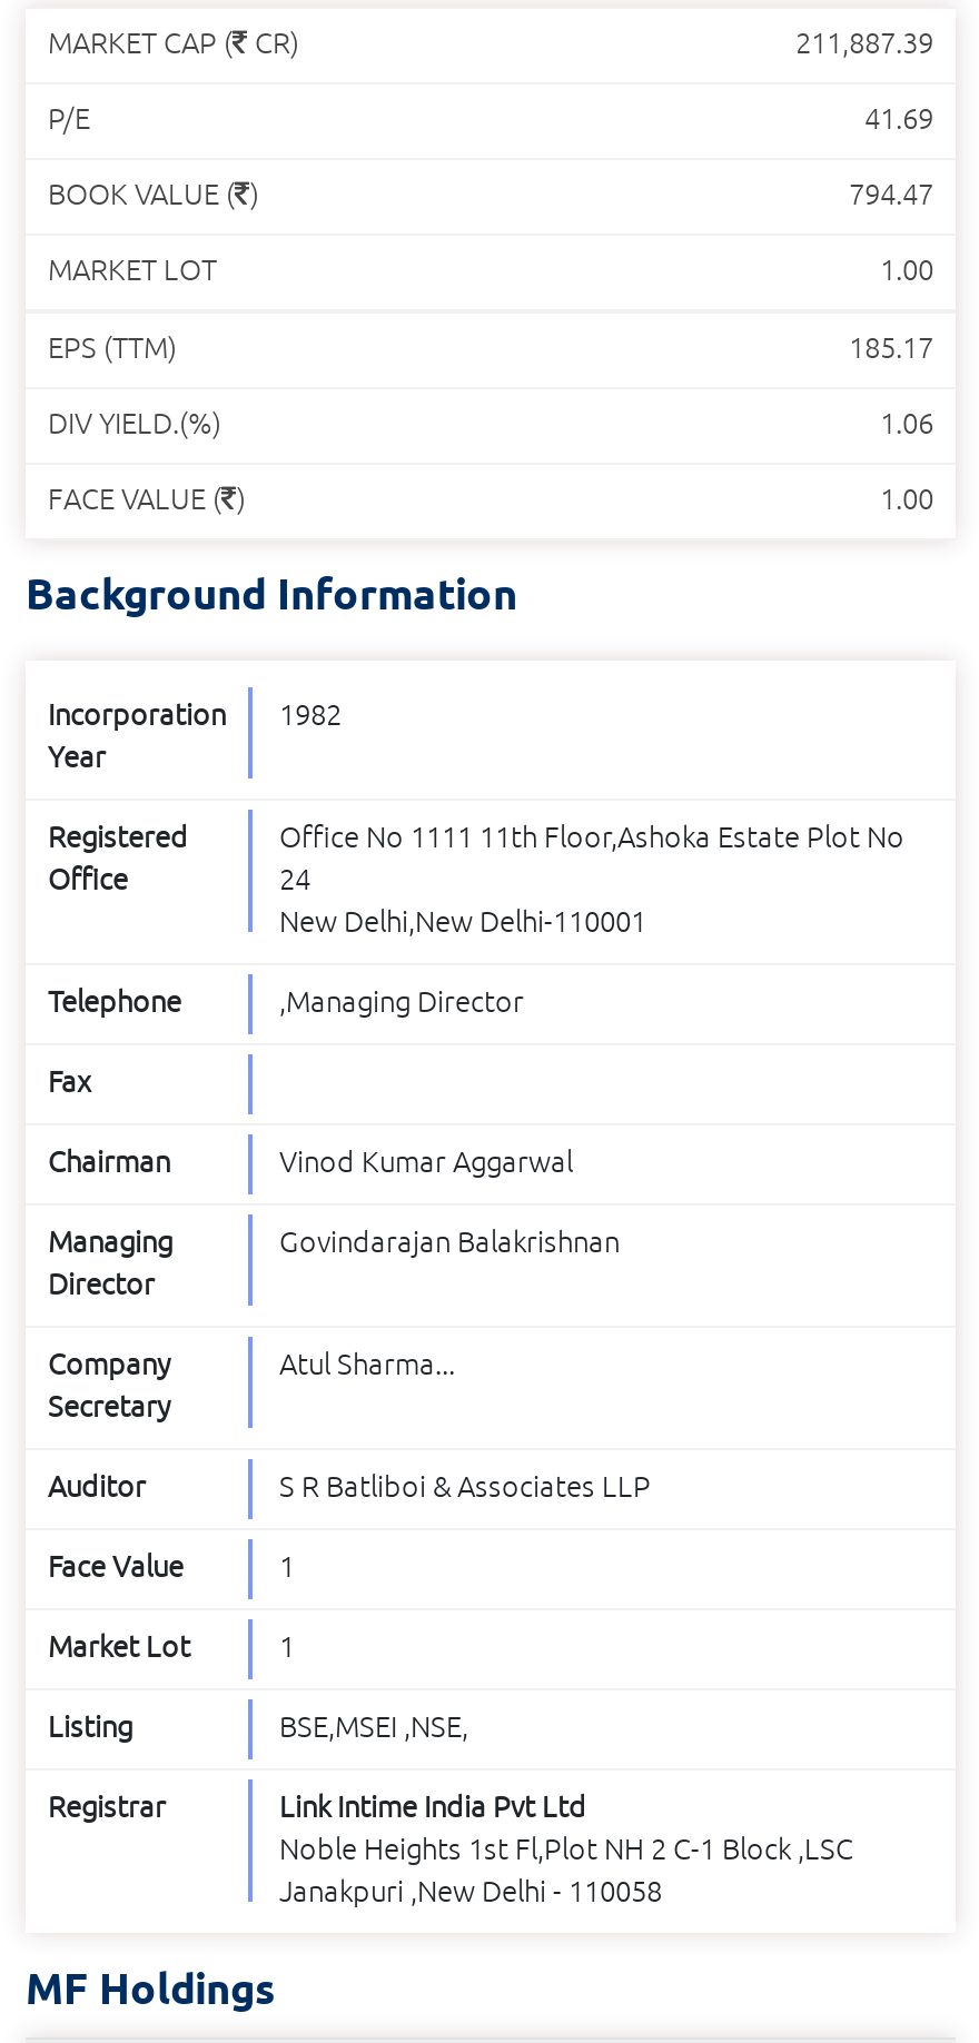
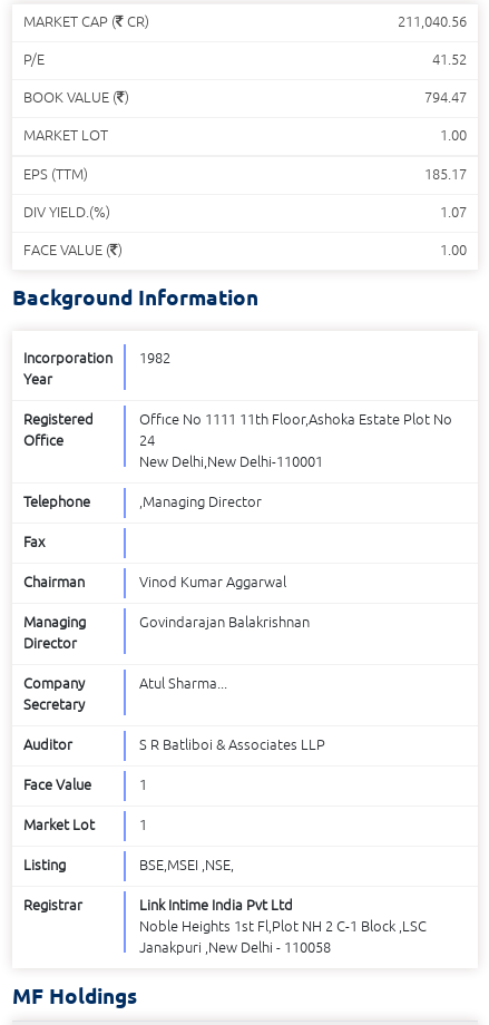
[795,28,933,63] 211,887.39 -> [398,14,467,32] 211,040.56
[864,103,933,139] 41.69 -> [432,52,467,70] 41.52
[880,408,933,444] 1.06 -> [440,204,467,222] 1.07

